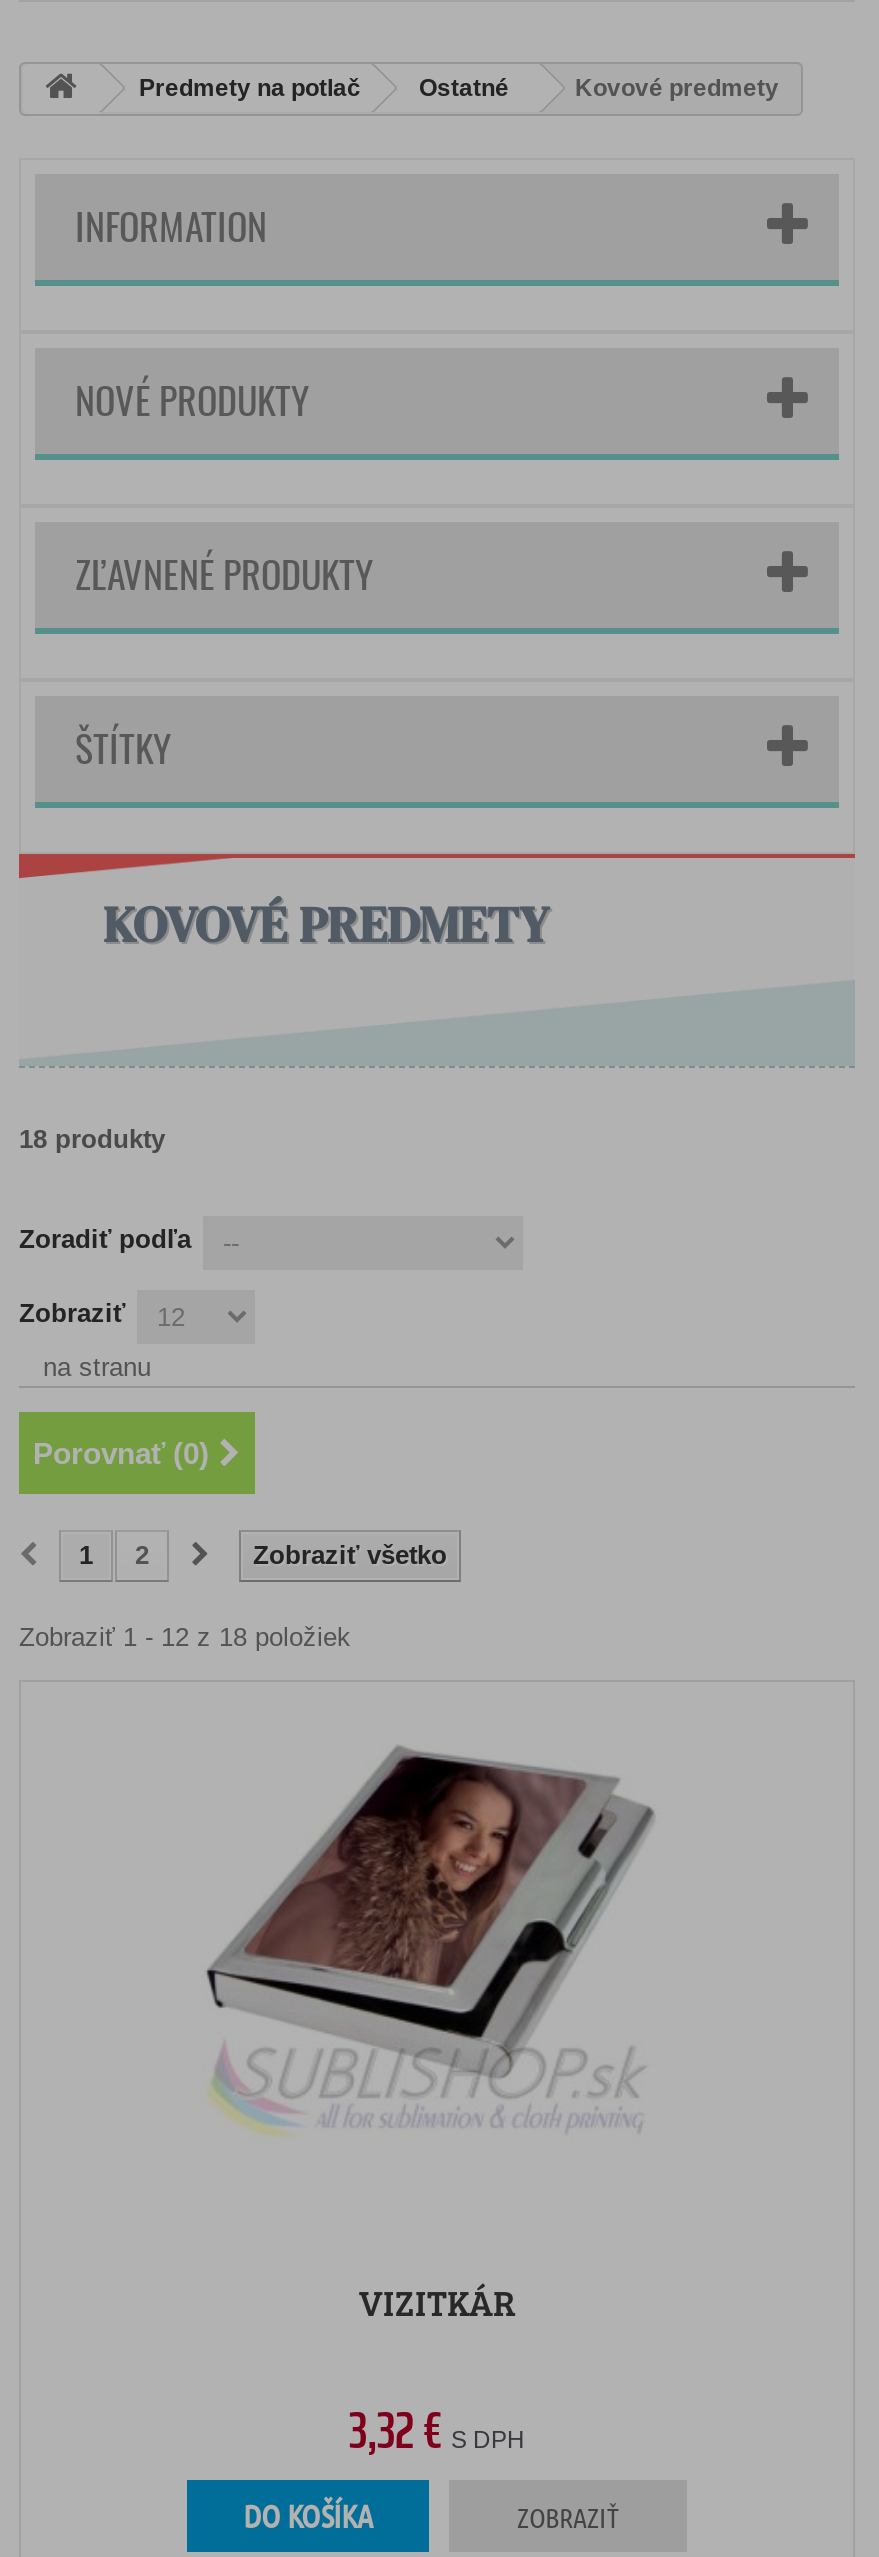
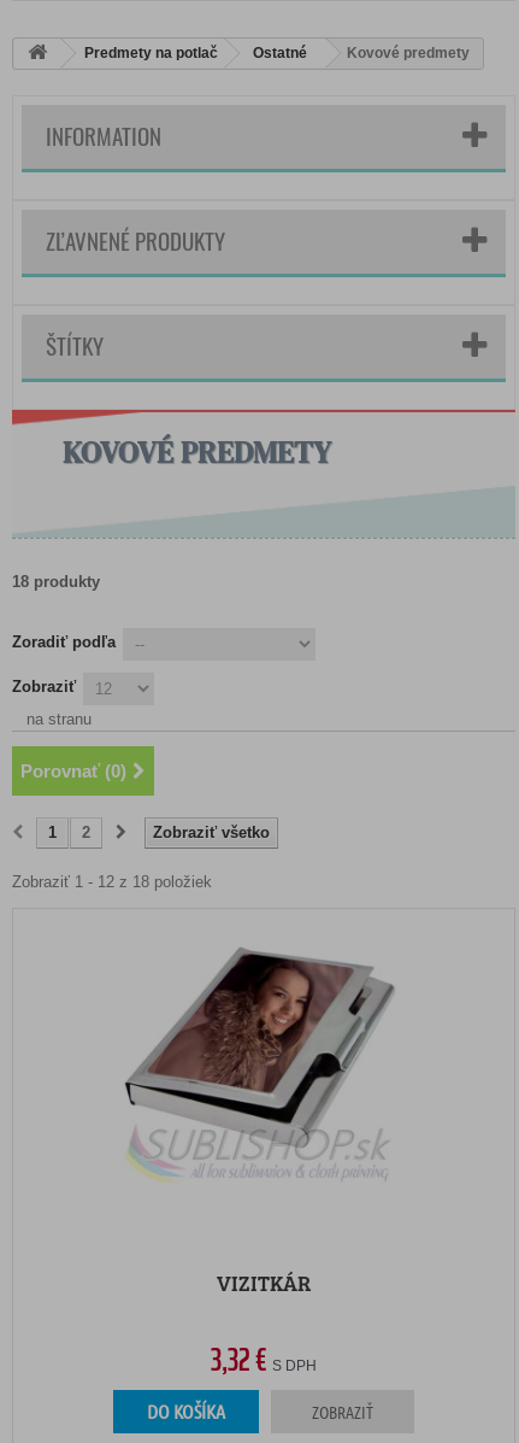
[75,370,309,426] NOVÉ PRODUKTY -> none

